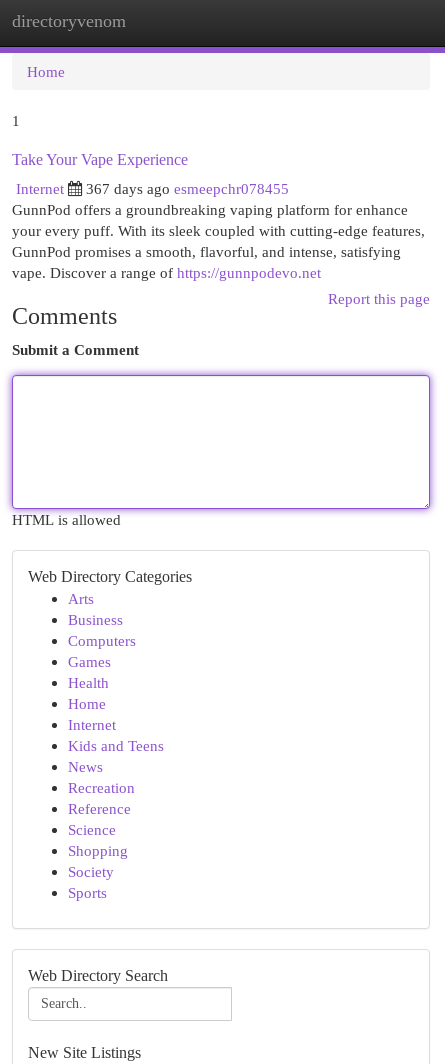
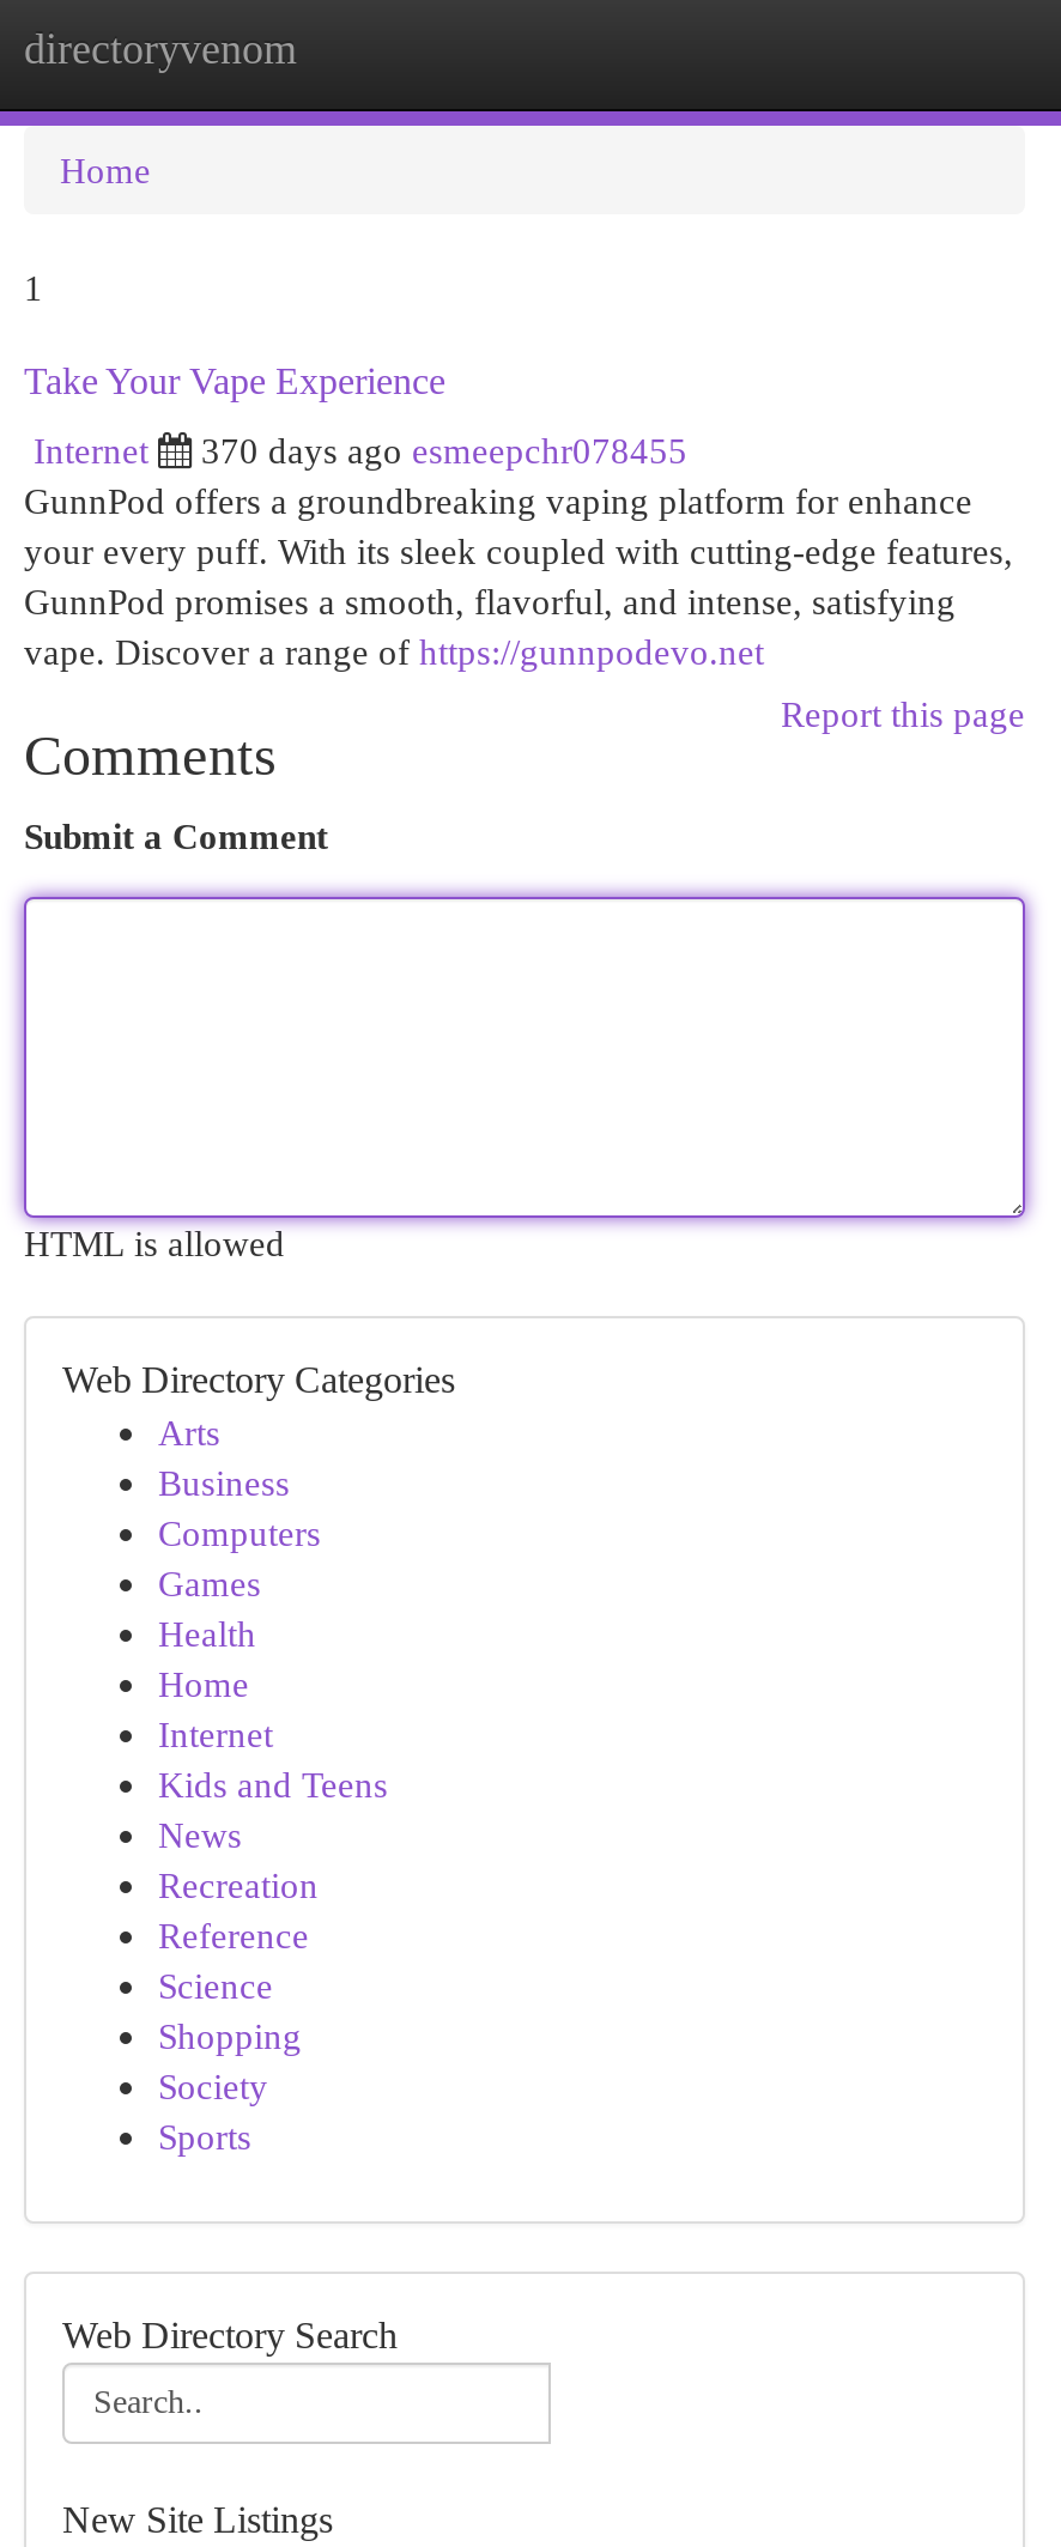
[86,180,289,197] 367 days ago esmeepchr078455 -> [201,430,687,471] 370 days ago esmeepchr078455

